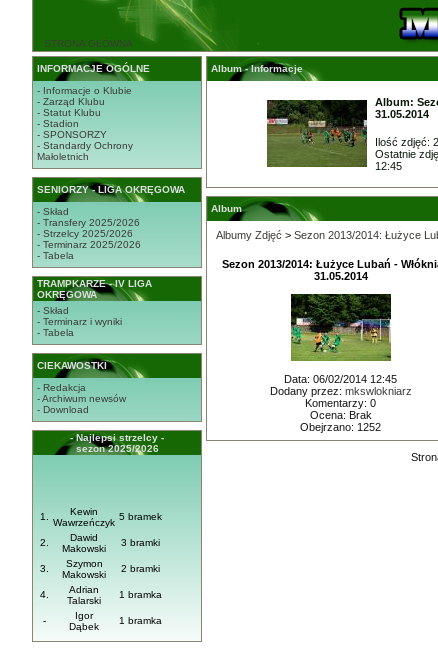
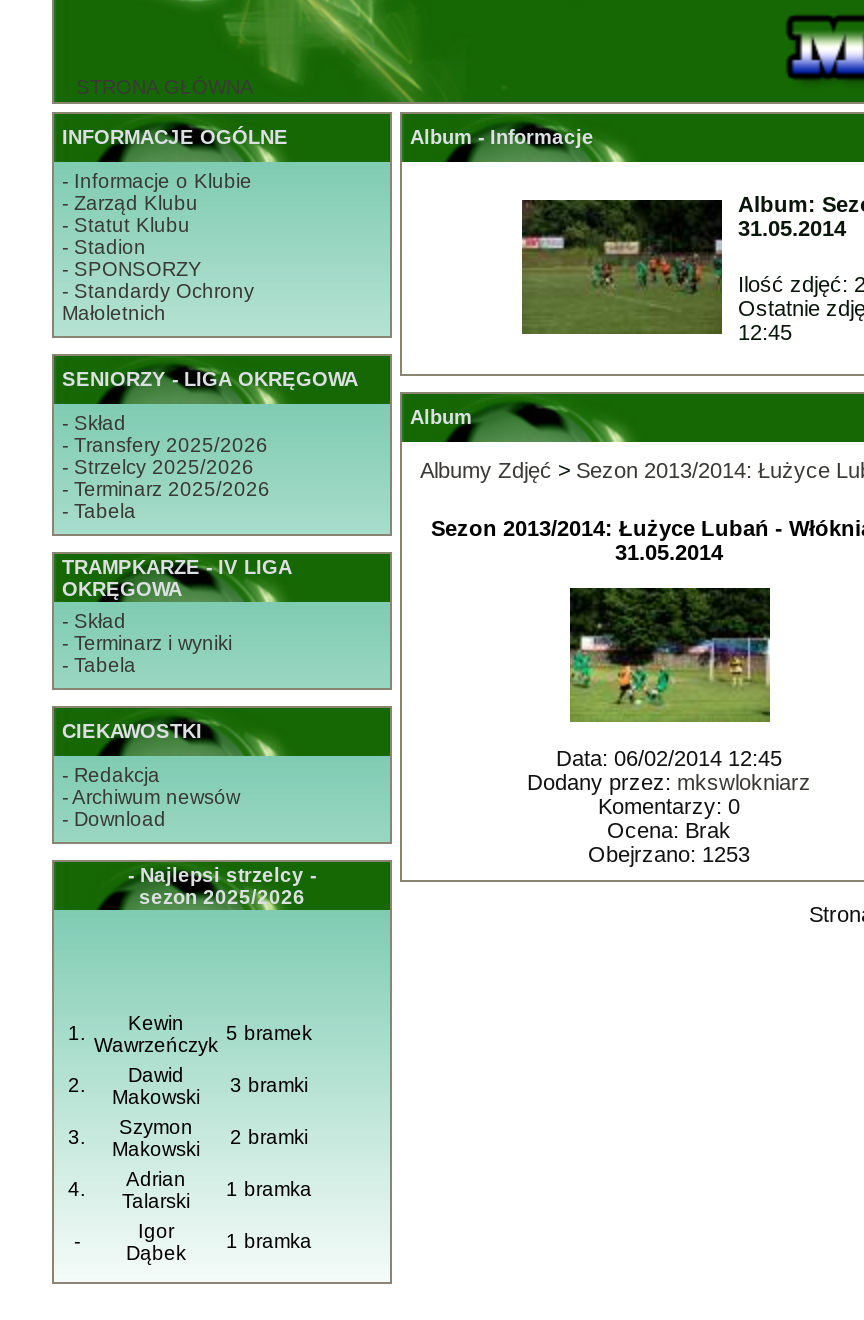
[300,421,381,433] Obejrzano: 1252 -> [588,842,750,866] Obejrzano: 1253

